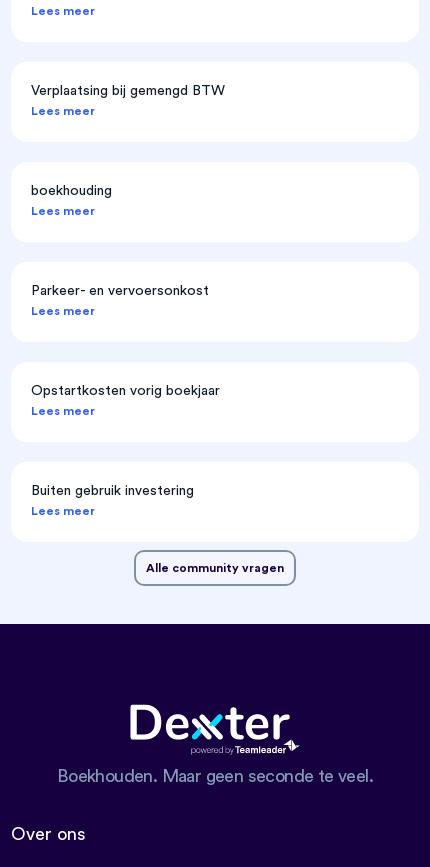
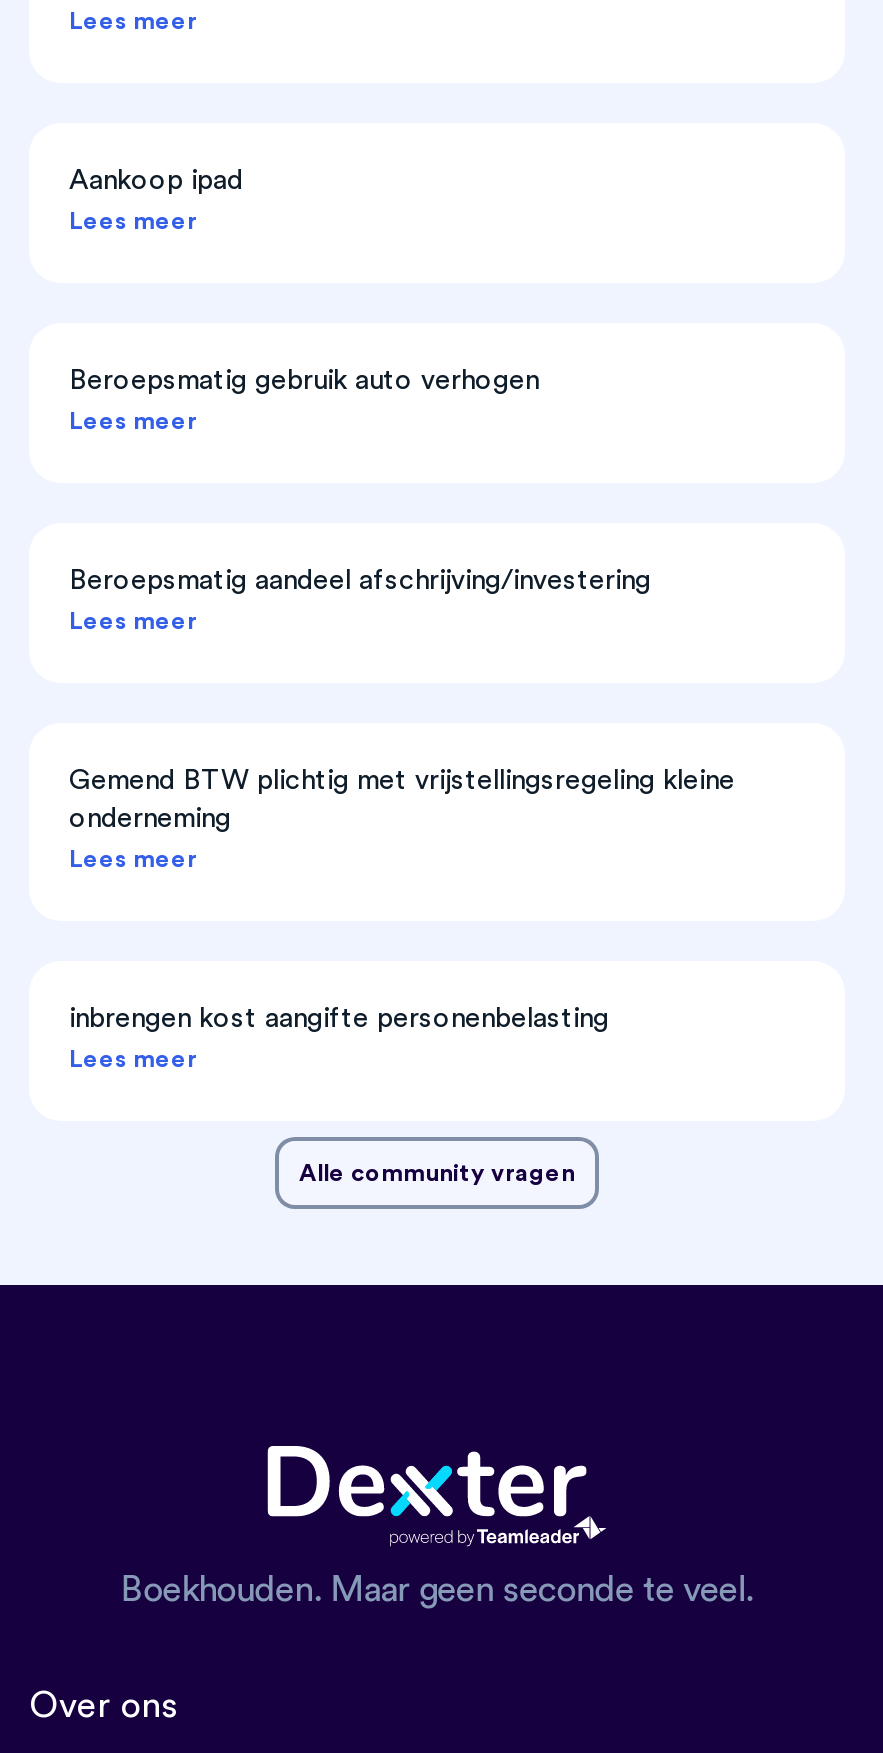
[31,84,225,98] Verplaatsing bij gemengd BTW -> [69,168,243,196] Aankoop ipad
[31,184,112,198] boekhouding -> [69,368,539,396] Beroepsmatig gebruik auto verhogen
[31,284,209,298] Parkeer- en vervoersonkost -> [69,568,651,596] Beroepsmatig aandeel afschrijving/investering
[31,384,220,398] Opstartkosten vorig boekjaar -> [69,768,735,834] Gemend BTW plichtig met vrijstellingsregeling kleine | onderneming
[31,484,194,498] Buiten gebruik investering -> [69,1006,609,1034] inbrengen kost aangifte personenbelasting

